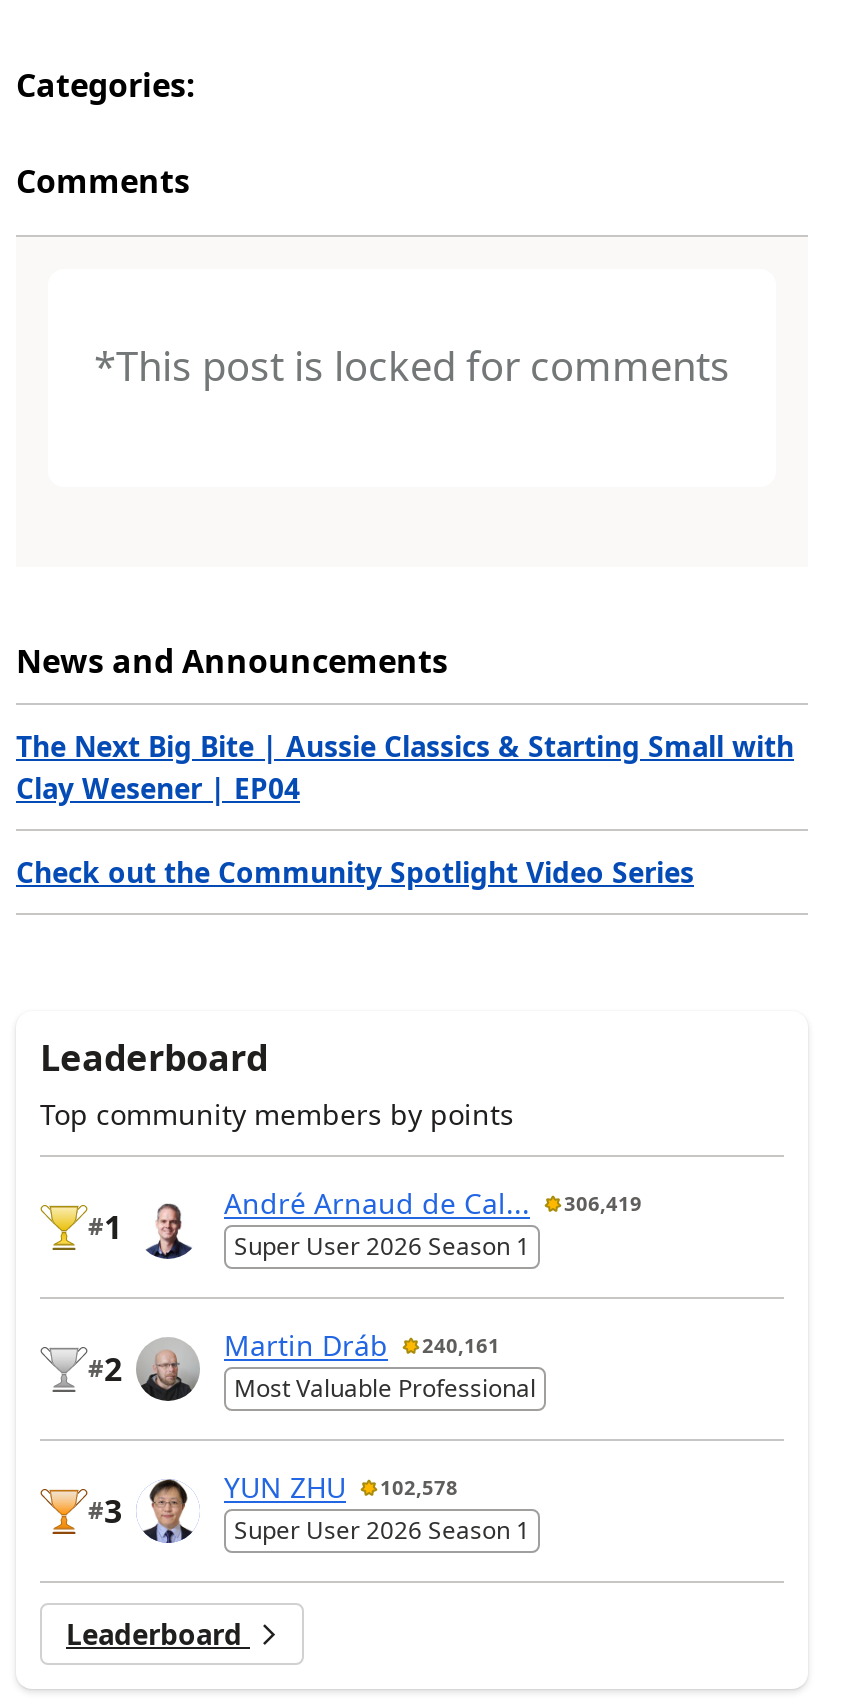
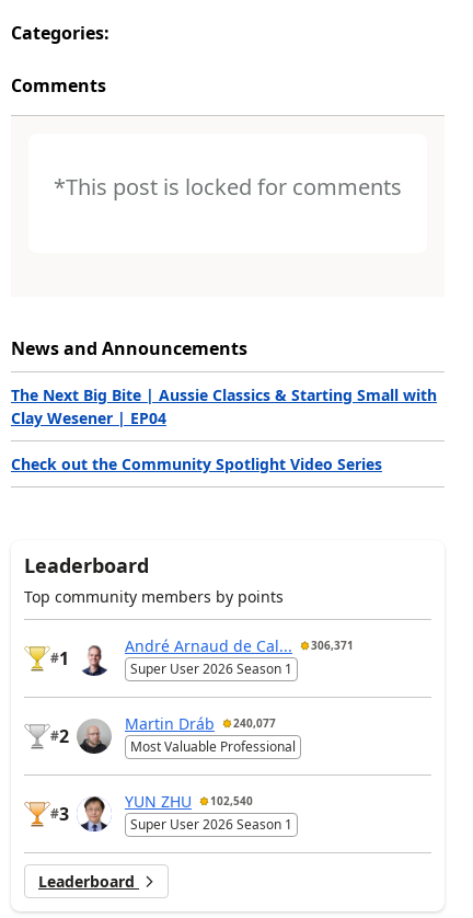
[224,1185,642,1223] André Arnaud de Cal... 306,419 -> [125,635,354,656] André Arnaud de Cal... 306,371
[224,1327,500,1365] Martin Dráb 240,161 -> [125,713,276,734] Martin Dráb 240,077
[224,1469,458,1507] YUN ZHU 102,578 -> [125,791,253,812] YUN ZHU 102,540

